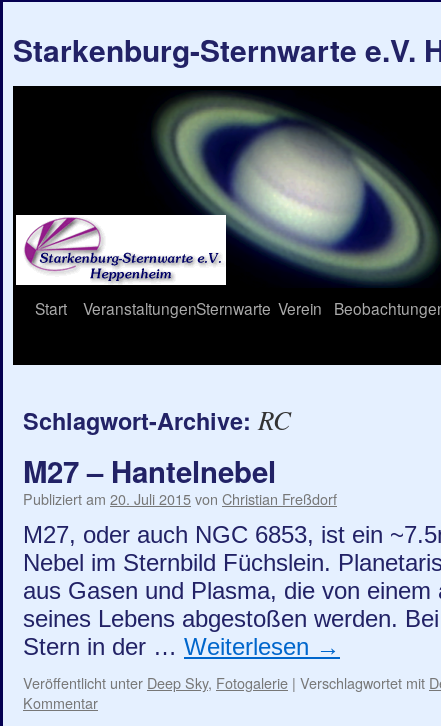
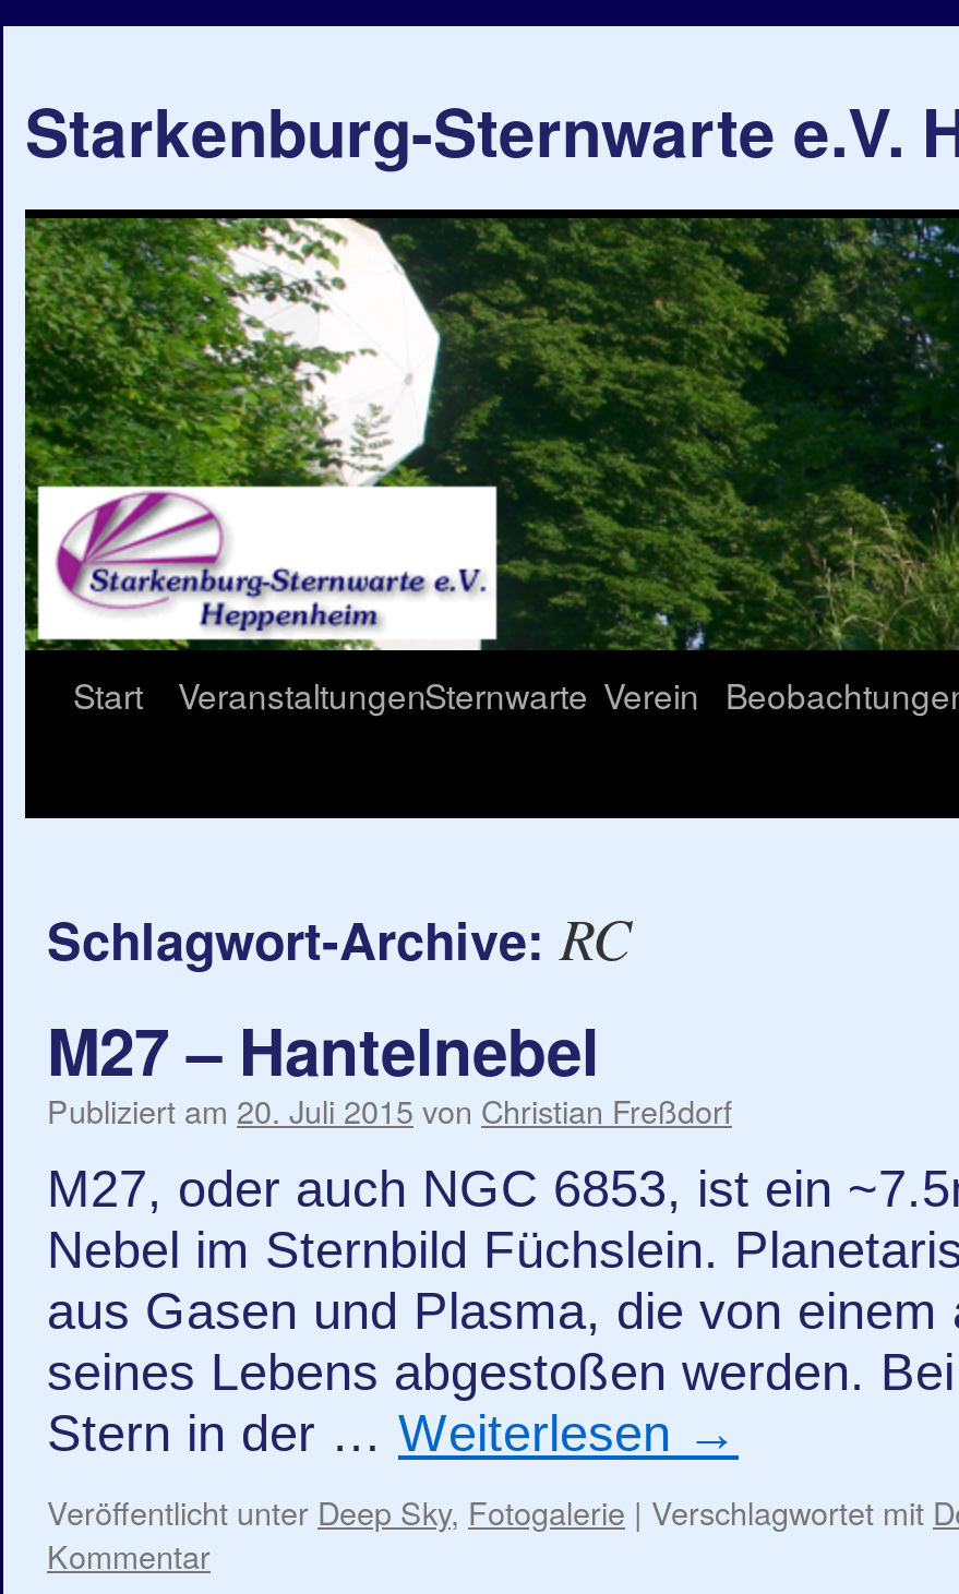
[12,90,438,288] [image] -> [23,216,952,652] [image]

